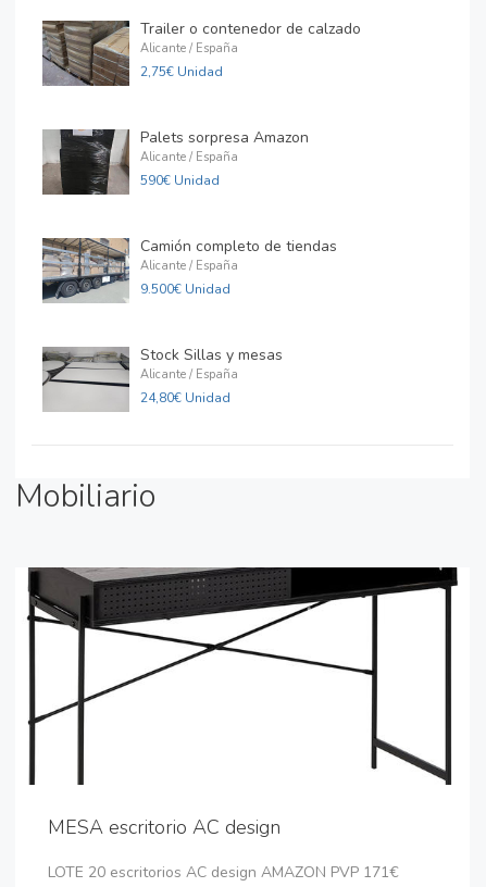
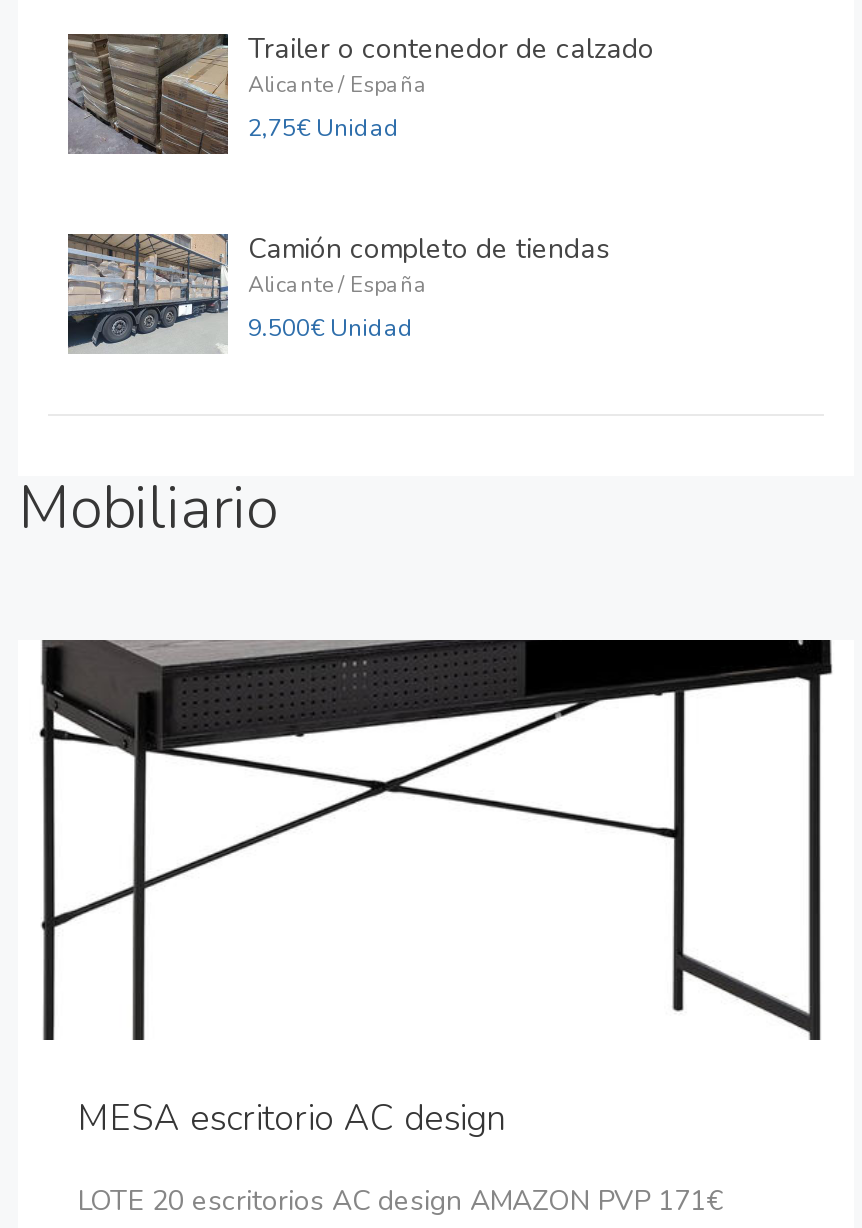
[43,127,309,195] [image] | Palets sorpresa Amazon | Alicante / España | 590€ Unidad -> none
[42,345,283,408] [image] | Stock Sillas y mesas | Alicante / España | 24,80€ Unidad -> none

